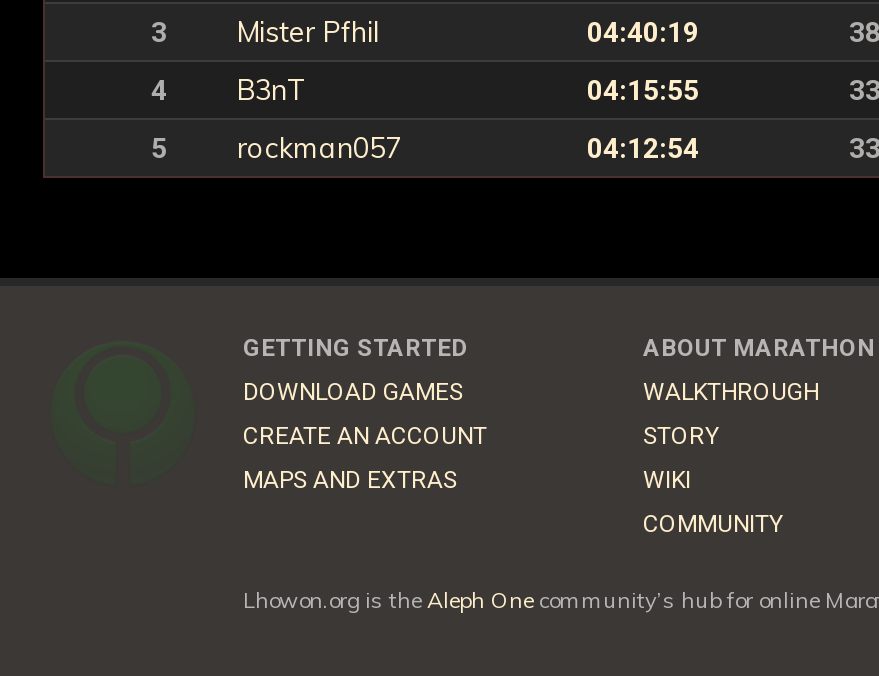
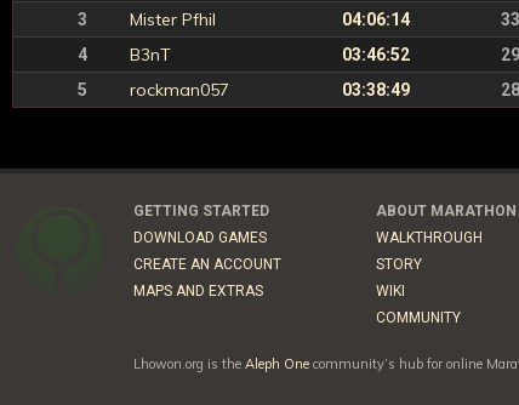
[587,16,699,48] 04:40:19 -> [342,10,410,29] 04:06:14
[849,16,879,48] 38 -> [501,10,519,29] 33
[587,74,699,106] 04:15:55 -> [342,45,410,64] 03:46:52
[849,74,879,106] 33 -> [501,45,519,64] 29
[587,132,699,164] 04:12:54 -> [342,80,410,99] 03:38:49
[849,132,879,164] 33 -> [501,80,519,99] 28

